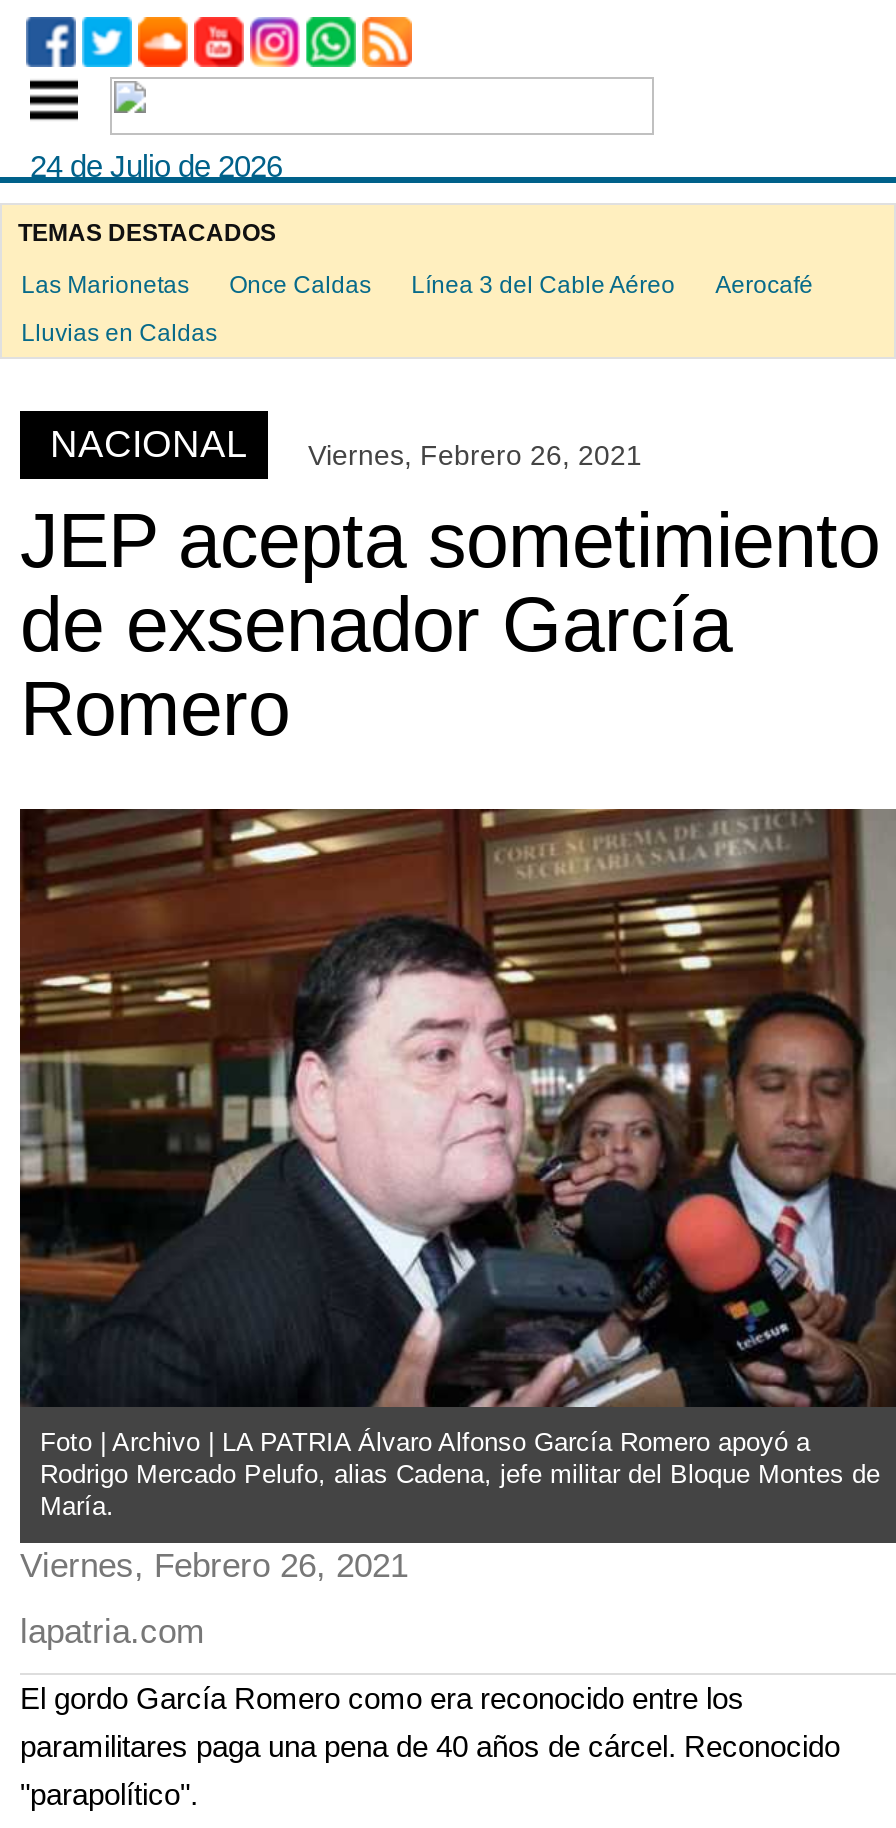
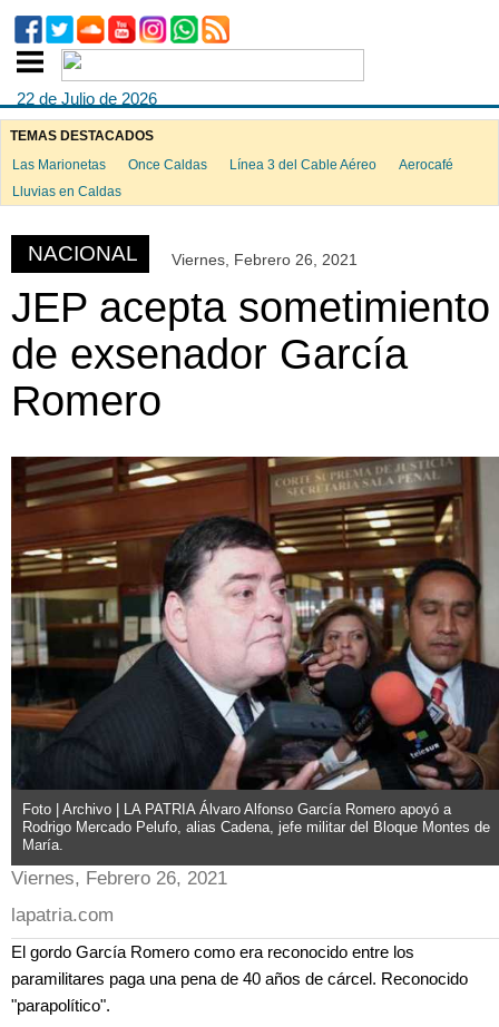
[30,149,282,183] 24 de Julio de 2026 -> [17,89,157,108] 22 de Julio de 2026

